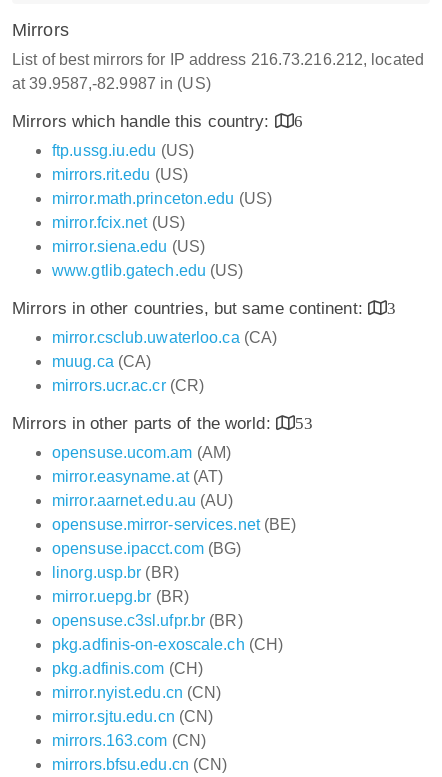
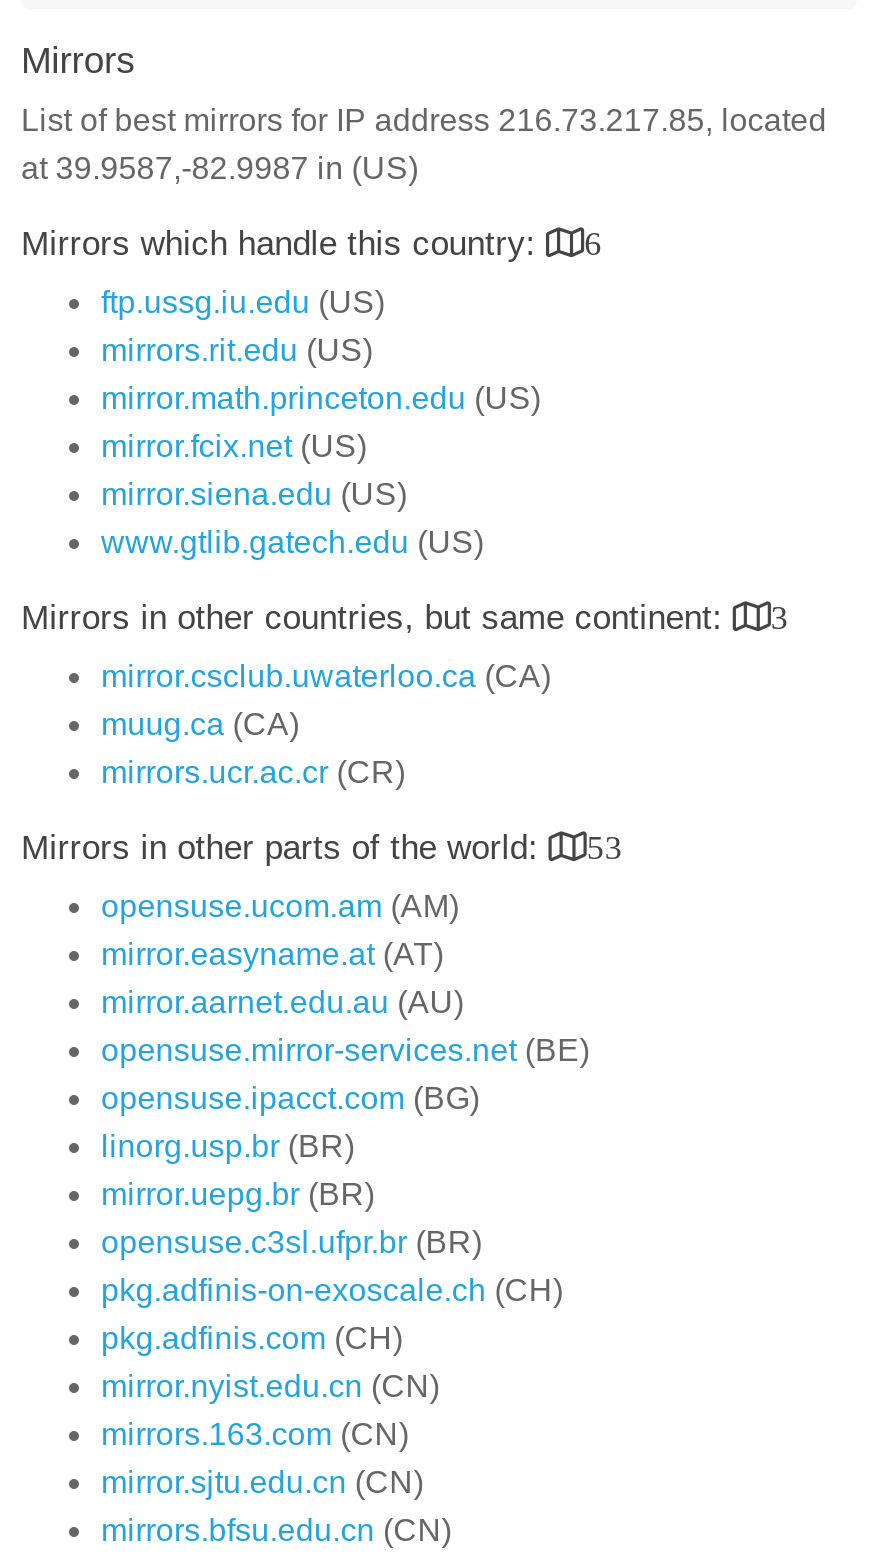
[12,51,424,68] List of best mirrors for IP address 216.73.216.212, located -> [21,103,827,137] List of best mirrors for IP address 216.73.217.85, located
moved [52,708,213,725] -> [101,1465,424,1499]: mirror.sjtu.edu.cn (CN)
moved [52,732,206,749] -> [101,1417,409,1451]: mirrors.163.com (CN)

